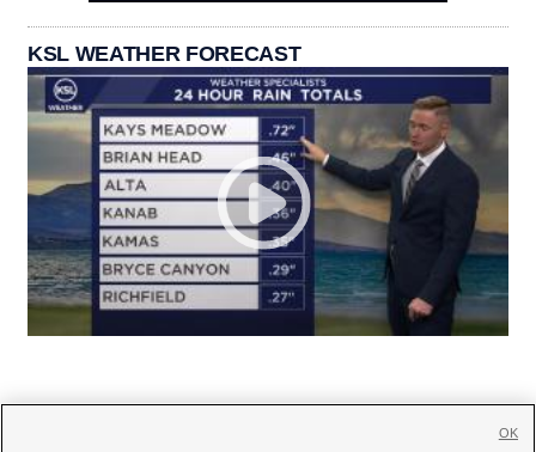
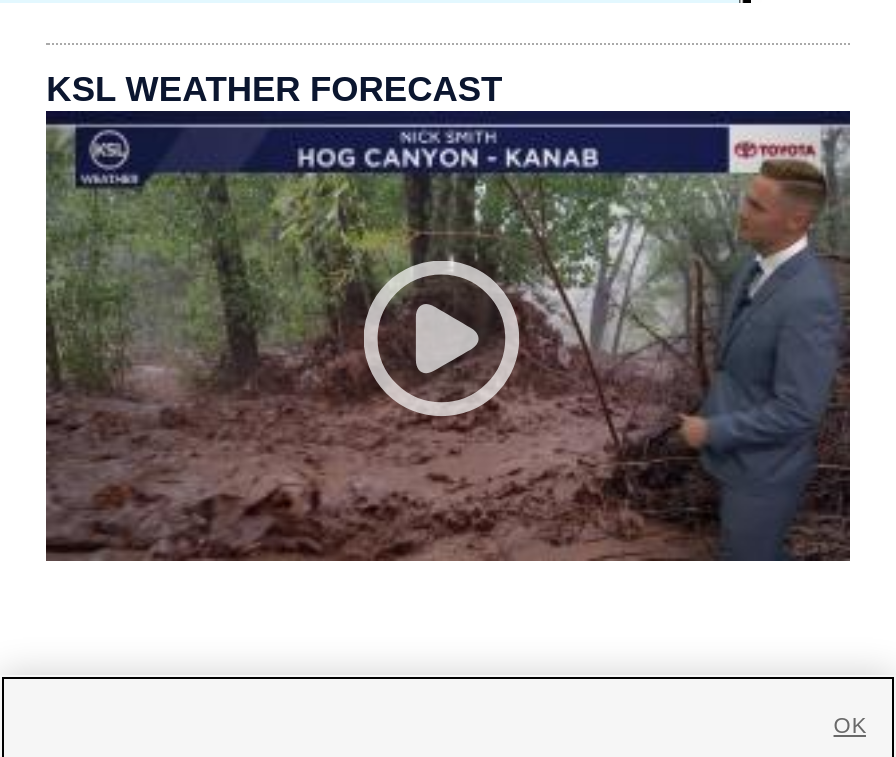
[28,68,508,337] [image] -> [46,115,850,563] [image]

